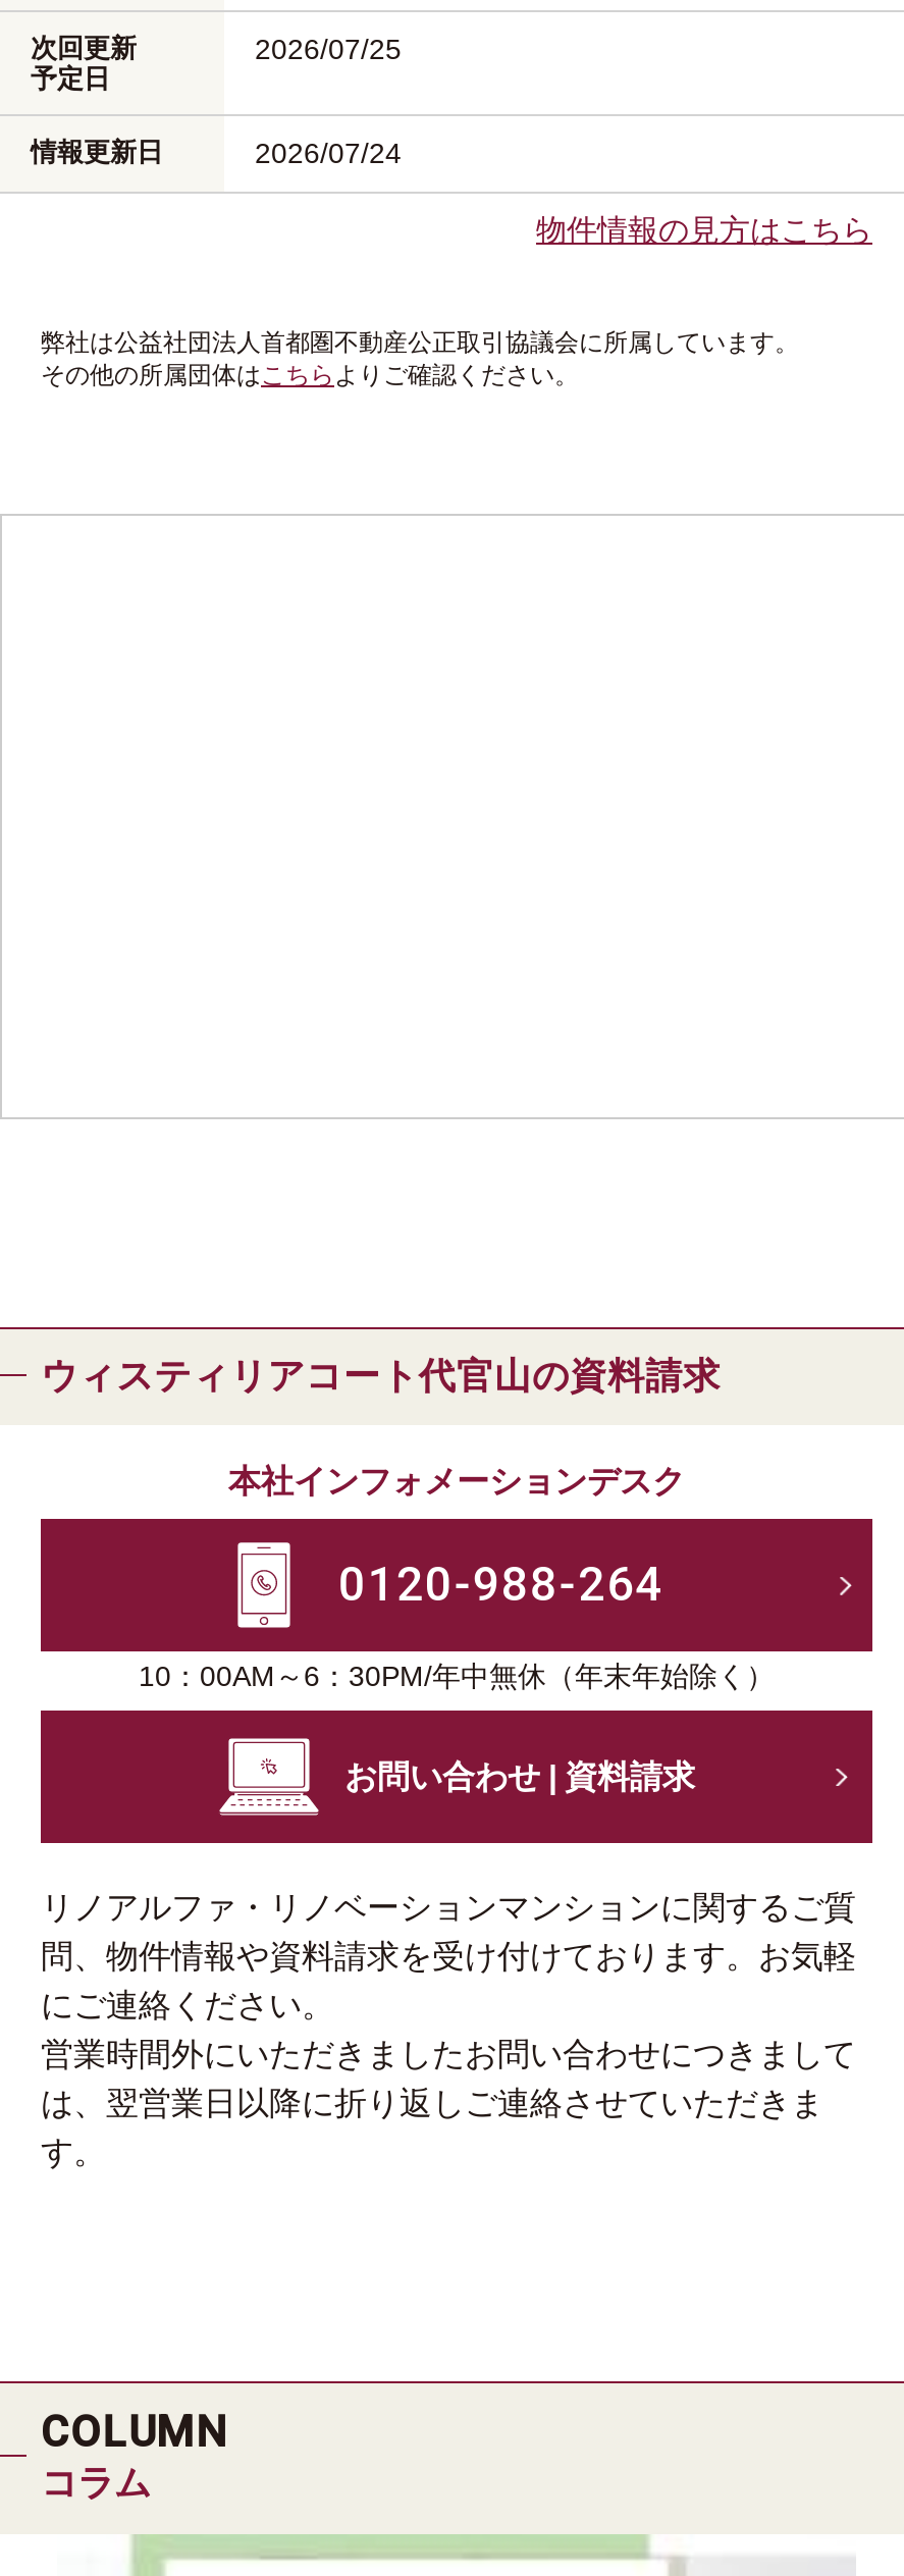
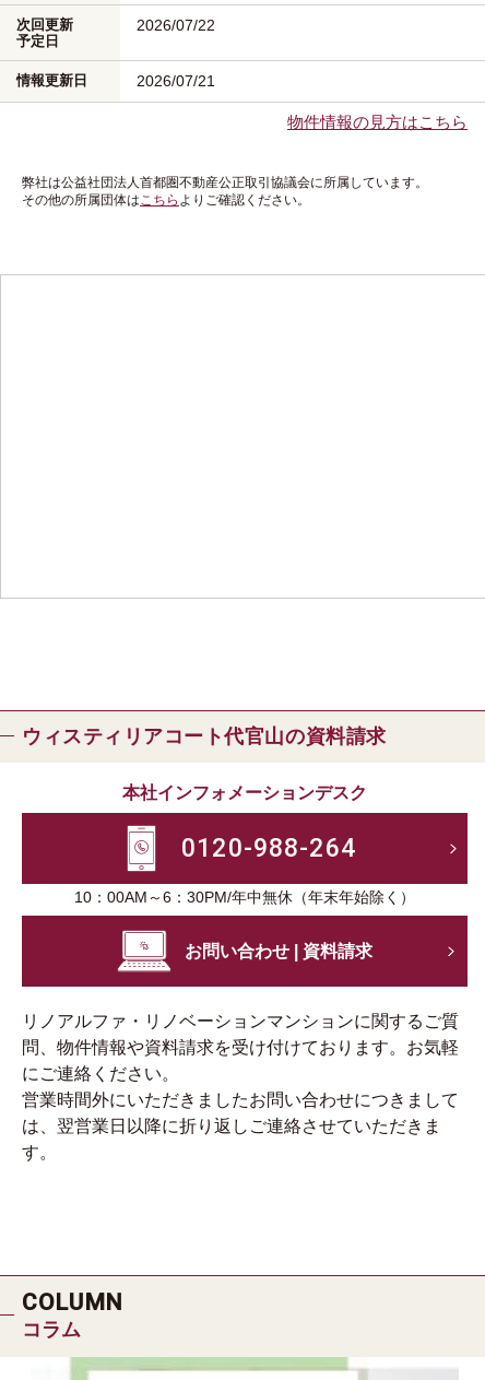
[255,33,402,65] 2026/07/25 -> [137,16,215,34] 2026/07/22
[255,137,402,169] 2026/07/24 -> [137,72,215,90] 2026/07/21

